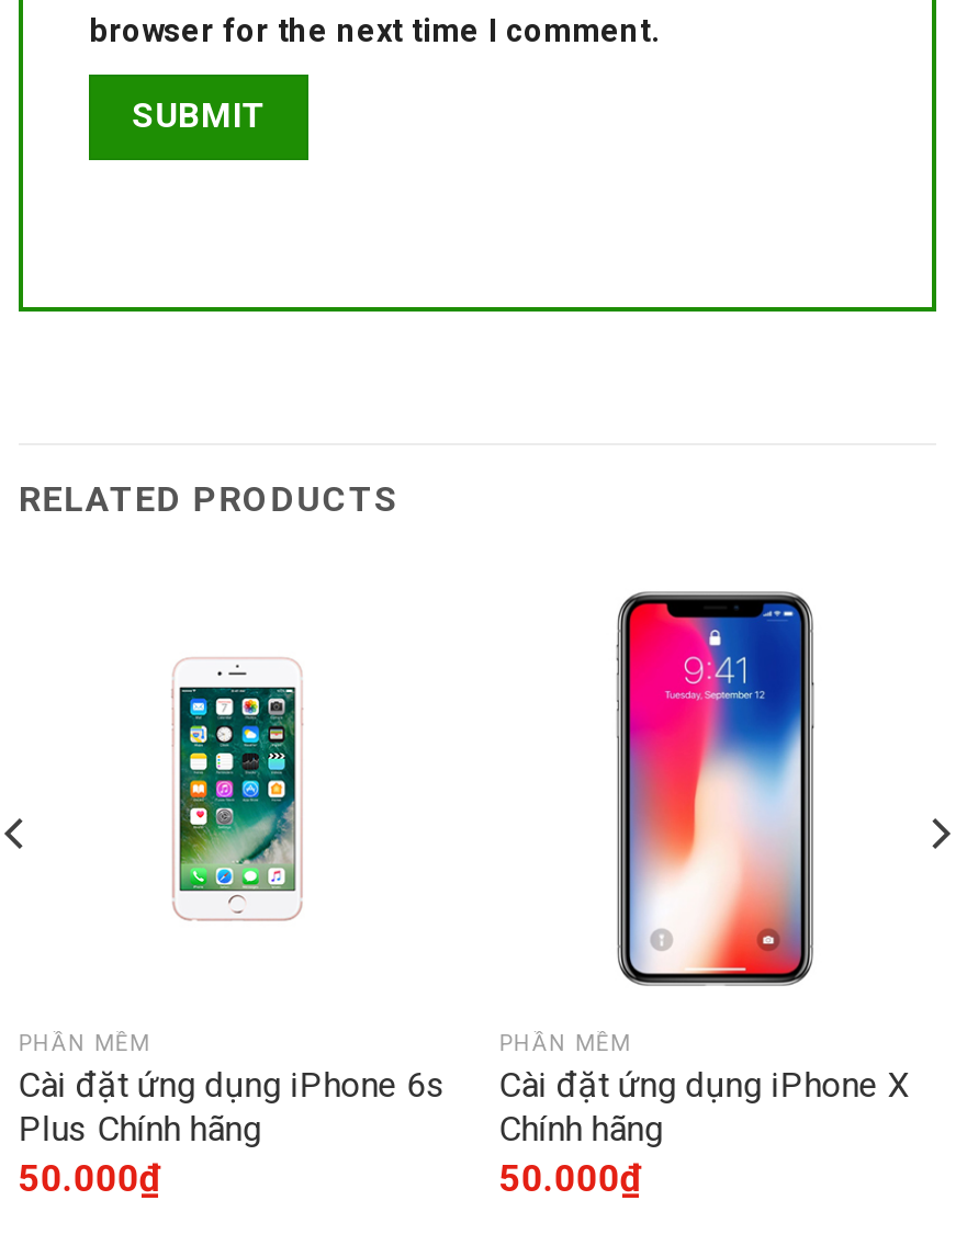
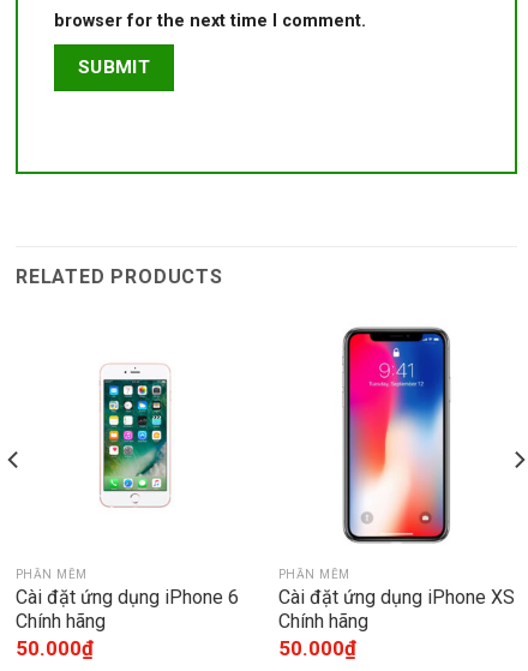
[18,1064,446,1149] Cài đặt ứng dụng iPhone 6s | Plus Chính hãng -> [15,586,239,632] Cài đặt ứng dụng iPhone 6 | Chính hãng
[499,1064,909,1105] Cài đặt ứng dụng iPhone X -> [278,586,515,608] Cài đặt ứng dụng iPhone XS

